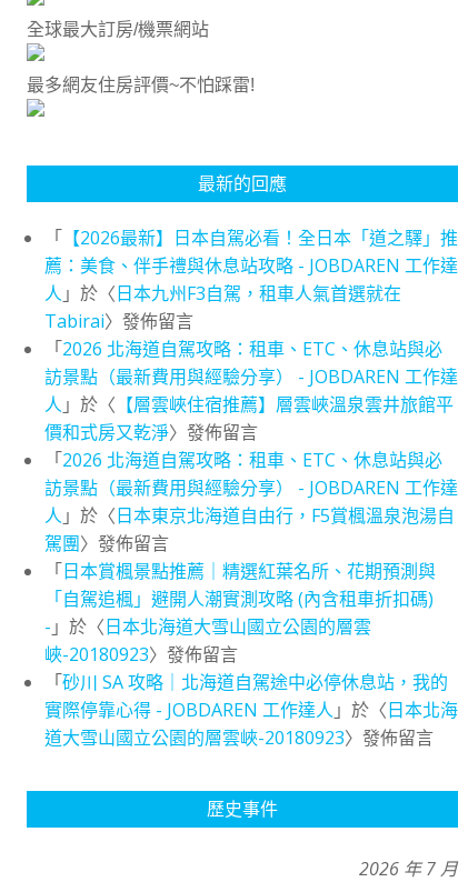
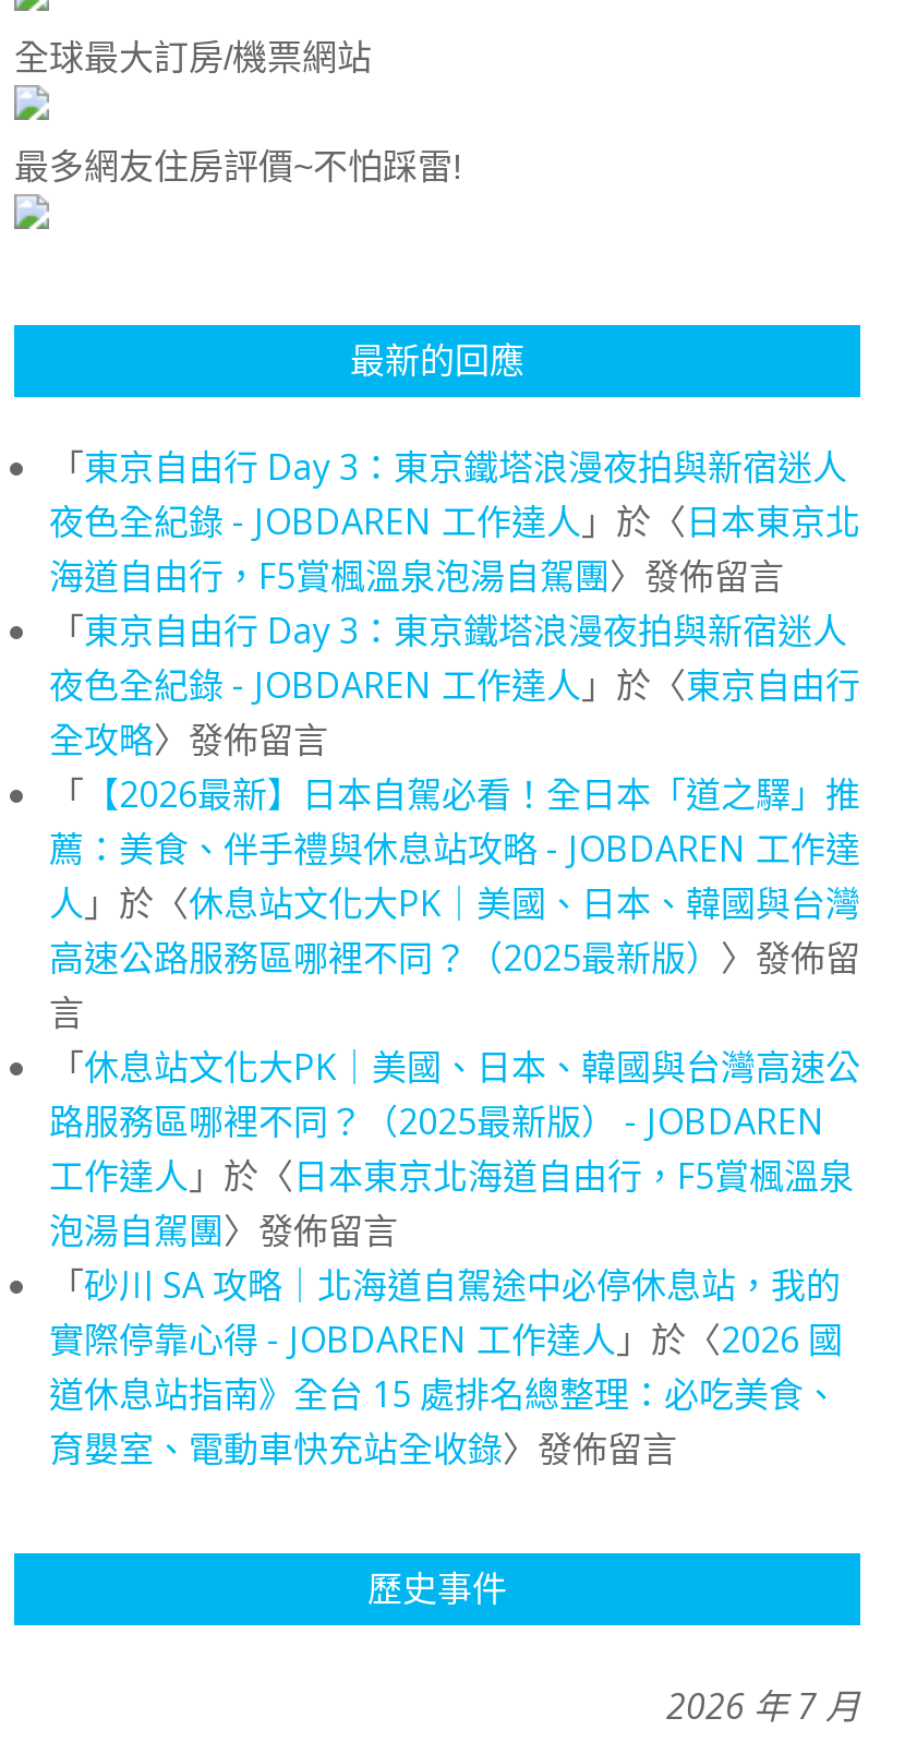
none -> [49,443,860,764] 「東京自由行 Day 3：東京鐵塔浪漫夜拍與新宿迷人 | 夜色全紀錄 - JOBDAREN 工作達人」於〈日本東京北 | 海道自由行，F5賞楓溫泉泡湯自駕團〉發佈留言 | 「東京自由行 Day 3：東京鐵塔浪漫夜拍與新宿迷人 | 夜色全紀錄 - JOBDAREN 工作達人」於〈東京自由行 | 全攻略〉發佈留言
moved [44,225,458,278] -> [49,770,860,873]: 「【2026最新】日本自駕必看！全日本「道之驛」推 | 薦：美食、伴手禮與休息站攻略 - JOBDAREN 工作達
[44,281,458,667] 人」於〈日本九州F3自駕，租車人氣首選就在 | Tabirai〉發佈留言 | 「2026 北海道自駕攻略：租車、ETC、休息站與必 | 訪景點（最新費用與經驗分享） - JOBDAREN 工作達 | 人」於〈【層雲峽住宿推薦】層雲峽溫泉雲井旅館平 | 價和式房又乾淨〉發佈留言 | 「2026 北海道自駕攻略：租車、ETC、休息站與必 | 訪景點（最新費用與經驗分享） - JOBDAREN 工作達 | 人」於〈日本東京北海道自由行，F5賞楓溫泉泡湯自 | 駕團〉發佈留言 | 「日本賞楓景點推薦｜精選紅葉名所、花期預測與 | 「自駕追楓」避開人潮實測攻略 (內含租車折扣碼) | -」於〈日本北海道大雪山國立公園的層雲 | 峽-20180923〉發佈留言 -> [49,879,860,1254] 人」於〈休息站文化大PK｜美國、日本、韓國與台灣 | 高速公路服務區哪裡不同？（2025最新版）〉發佈留 | 言 | 「休息站文化大PK｜美國、日本、韓國與台灣高速公 | 路服務區哪裡不同？（2025最新版） - JOBDAREN | 工作達人」於〈日本東京北海道自由行，F5賞楓溫泉 | 泡湯自駕團〉發佈留言
moved [44,670,448,694] -> [49,1261,841,1309]: 「砂川 SA 攻略｜北海道自駕途中必停休息站，我的
[44,698,458,750] 實際停靠心得 - JOBDAREN 工作達人」於〈日本北海 | 道大雪山國立公園的層雲峽-20180923〉發佈留言 -> [49,1315,843,1473] 實際停靠心得 - JOBDAREN 工作達人」於〈2026 國 | 道休息站指南》全台 15 處排名總整理：必吃美食、 | 育嬰室、電動車快充站全收錄〉發佈留言

